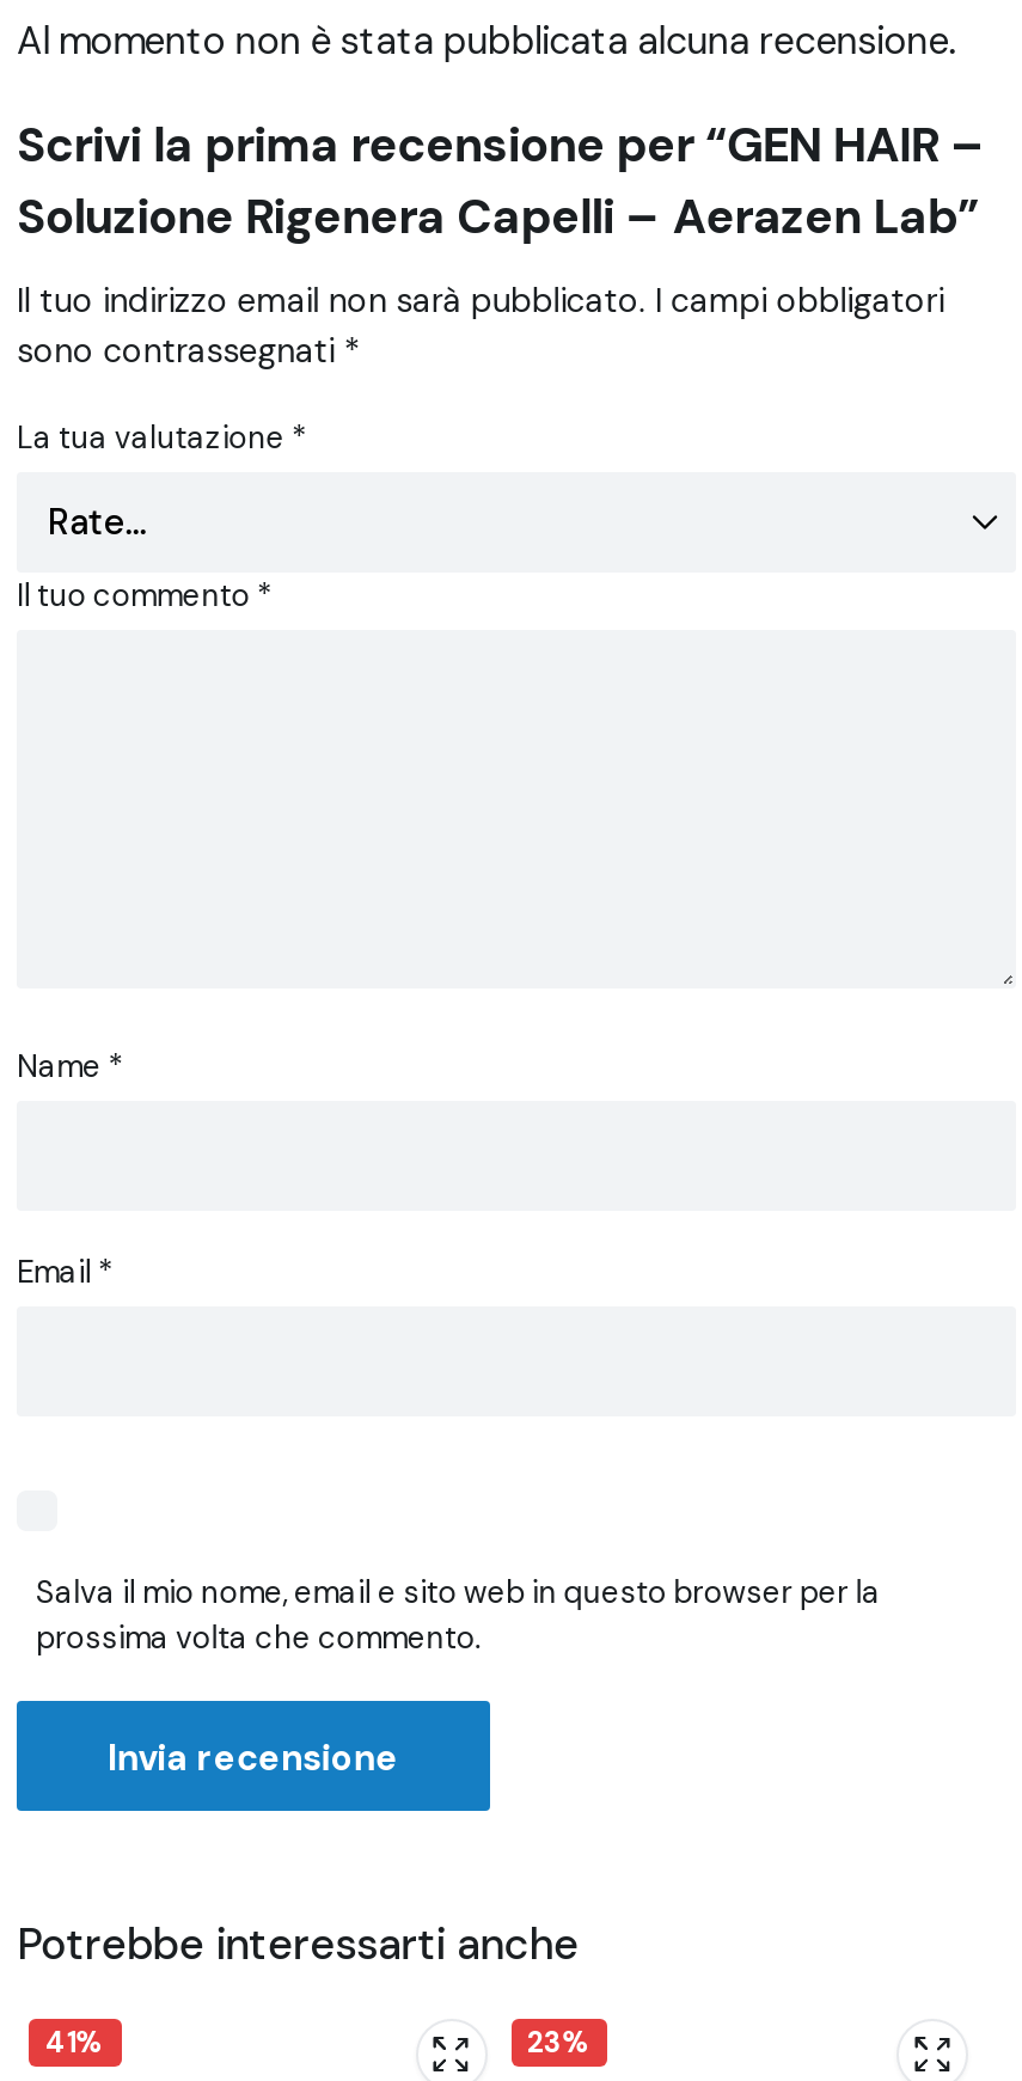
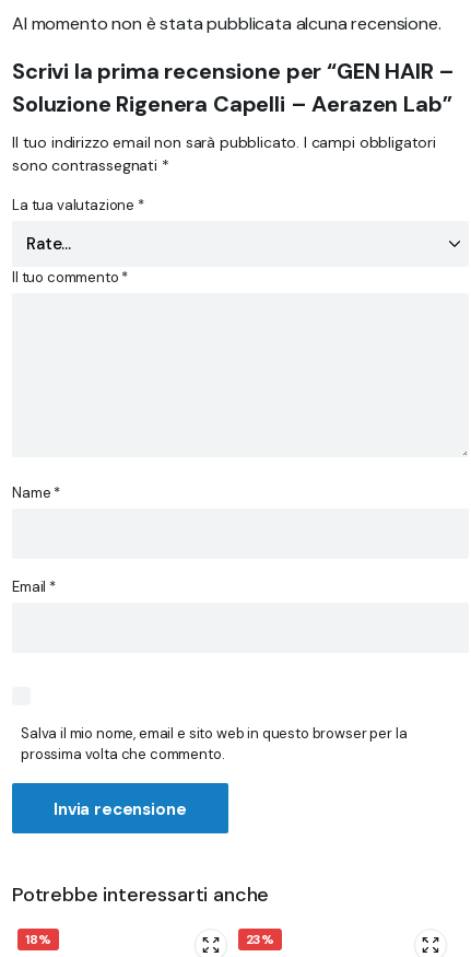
[45,2024,104,2062] 41% -> [25,931,51,948] 18%

